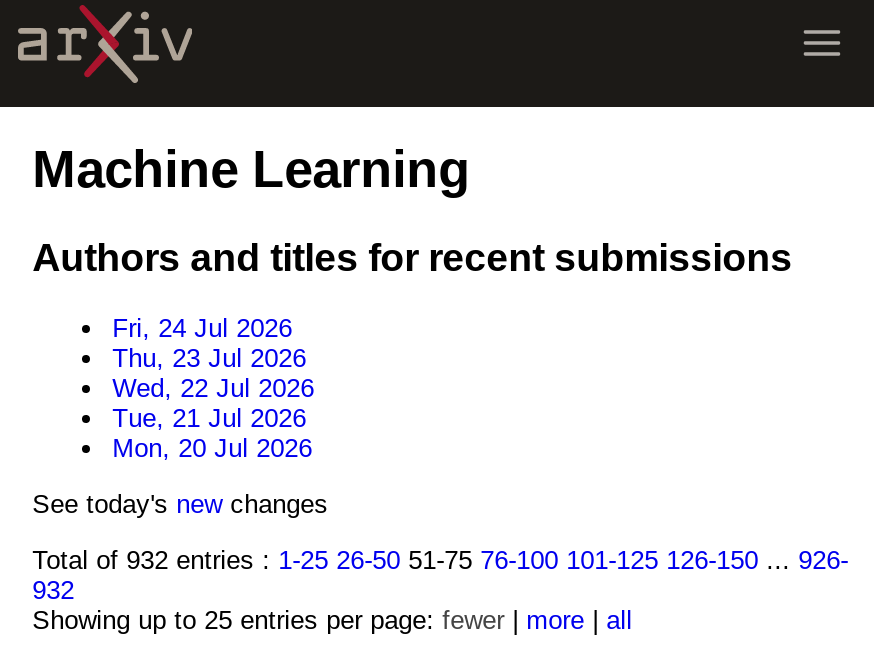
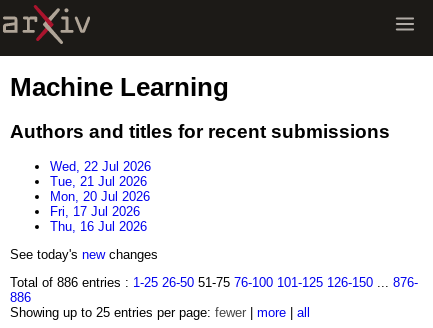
[112,313,306,373] Fri, 24 Jul 2026 | Thu, 23 Jul 2026 -> none
moved [112,373,314,463] -> [50,159,151,204]: Wed, 22 Jul 2026 | Tue, 21 Jul 2026 | Mon, 20 Jul 2026
none -> [50,204,147,234] Fri, 17 Jul 2026 | Thu, 16 Jul 2026
[32,545,848,575] Total of 932 entries : 1-25 26-50 51-75 76-100 101-125 126-150 ... 926- -> [10,275,418,290] Total of 886 entries : 1-25 26-50 51-75 76-100 101-125 126-150 ... 876-
[32,575,74,605] 932 -> [10,290,31,305] 886

